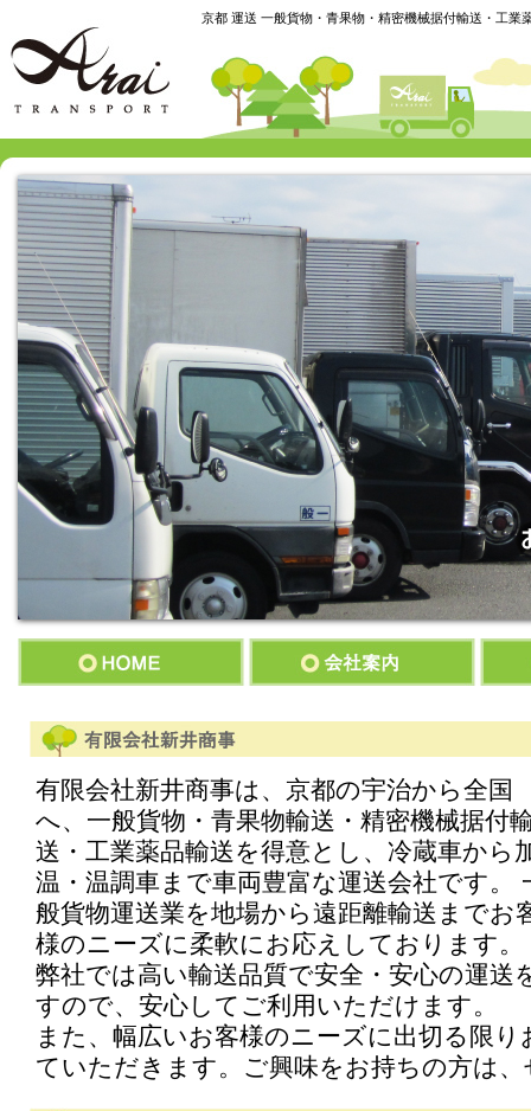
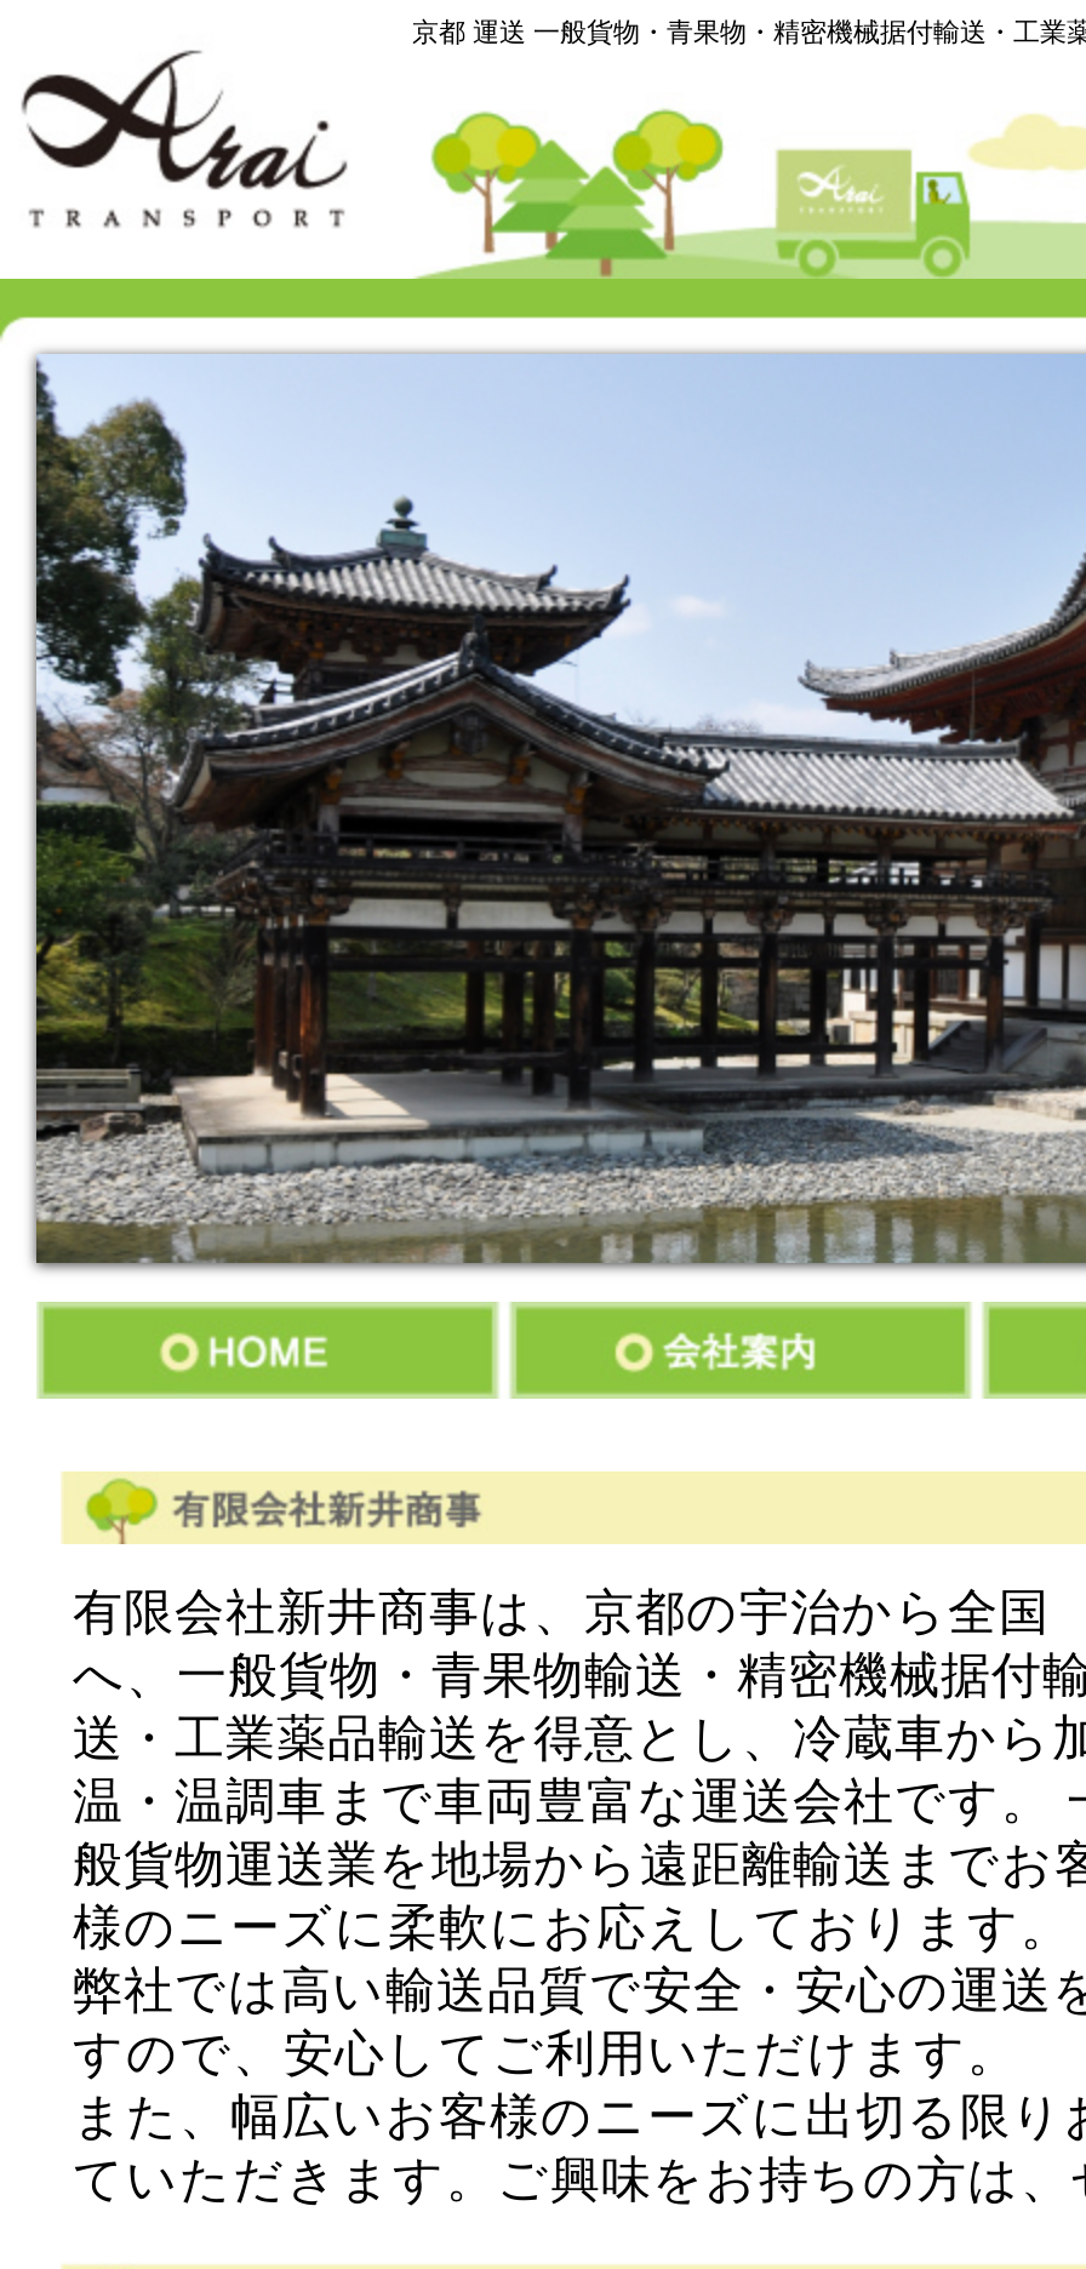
[17,175,527,619] [image] -> [34,354,1079,1265] [image]

